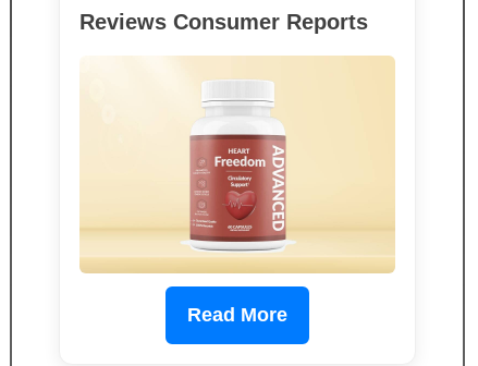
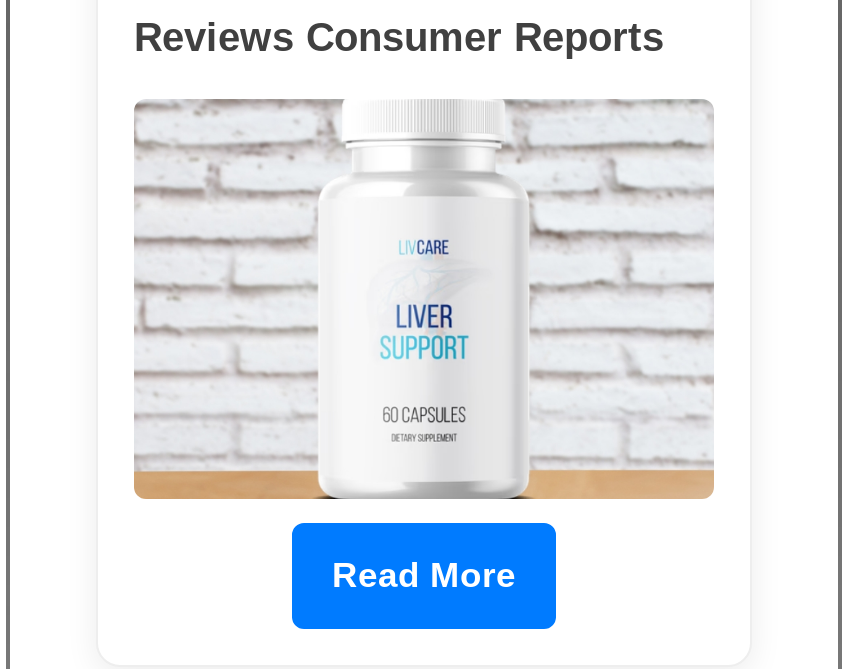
[79,56,395,273] [image] -> [134,99,714,501] [image]

